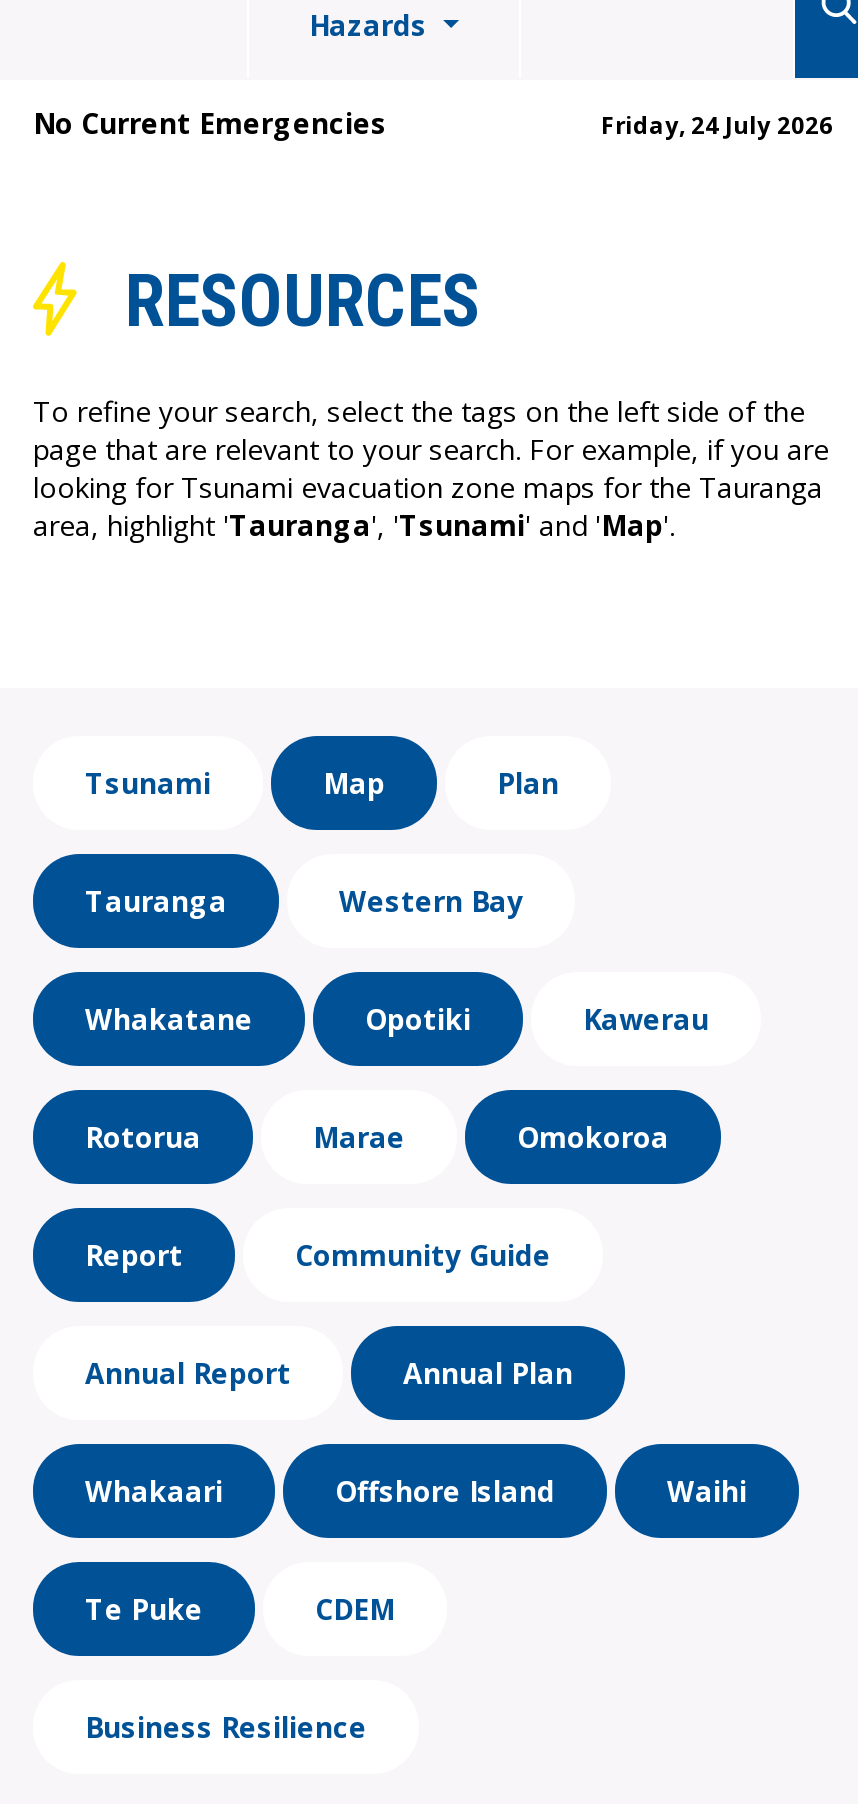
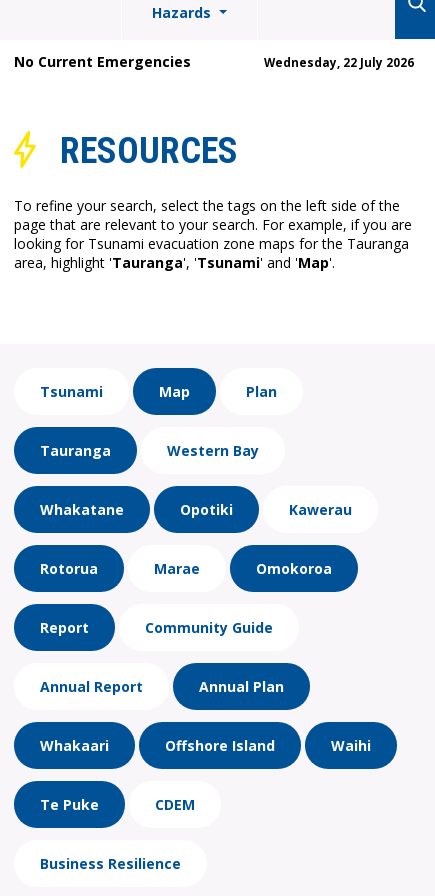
[601,110,833,140] Friday, 24 July 2026 -> [264,55,414,70] Wednesday, 22 July 2026

